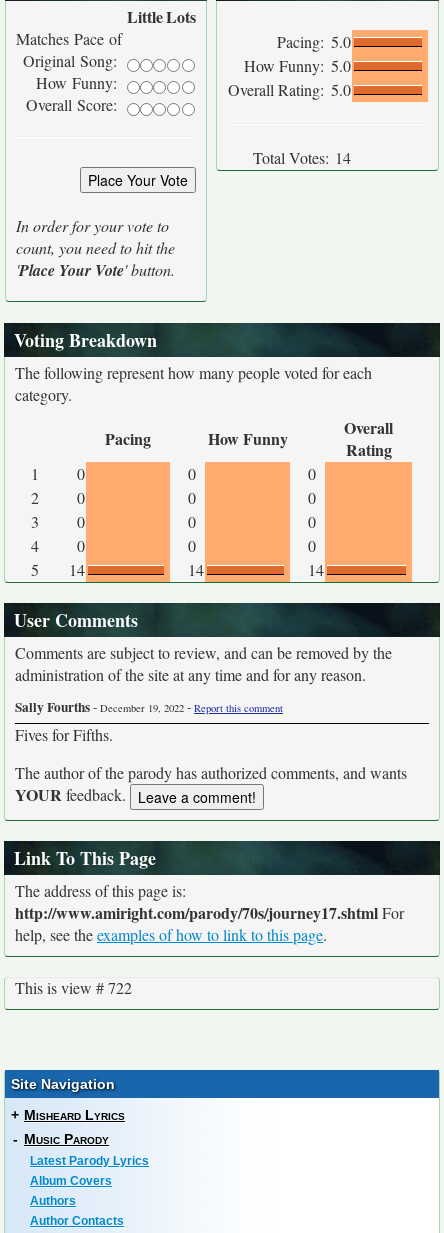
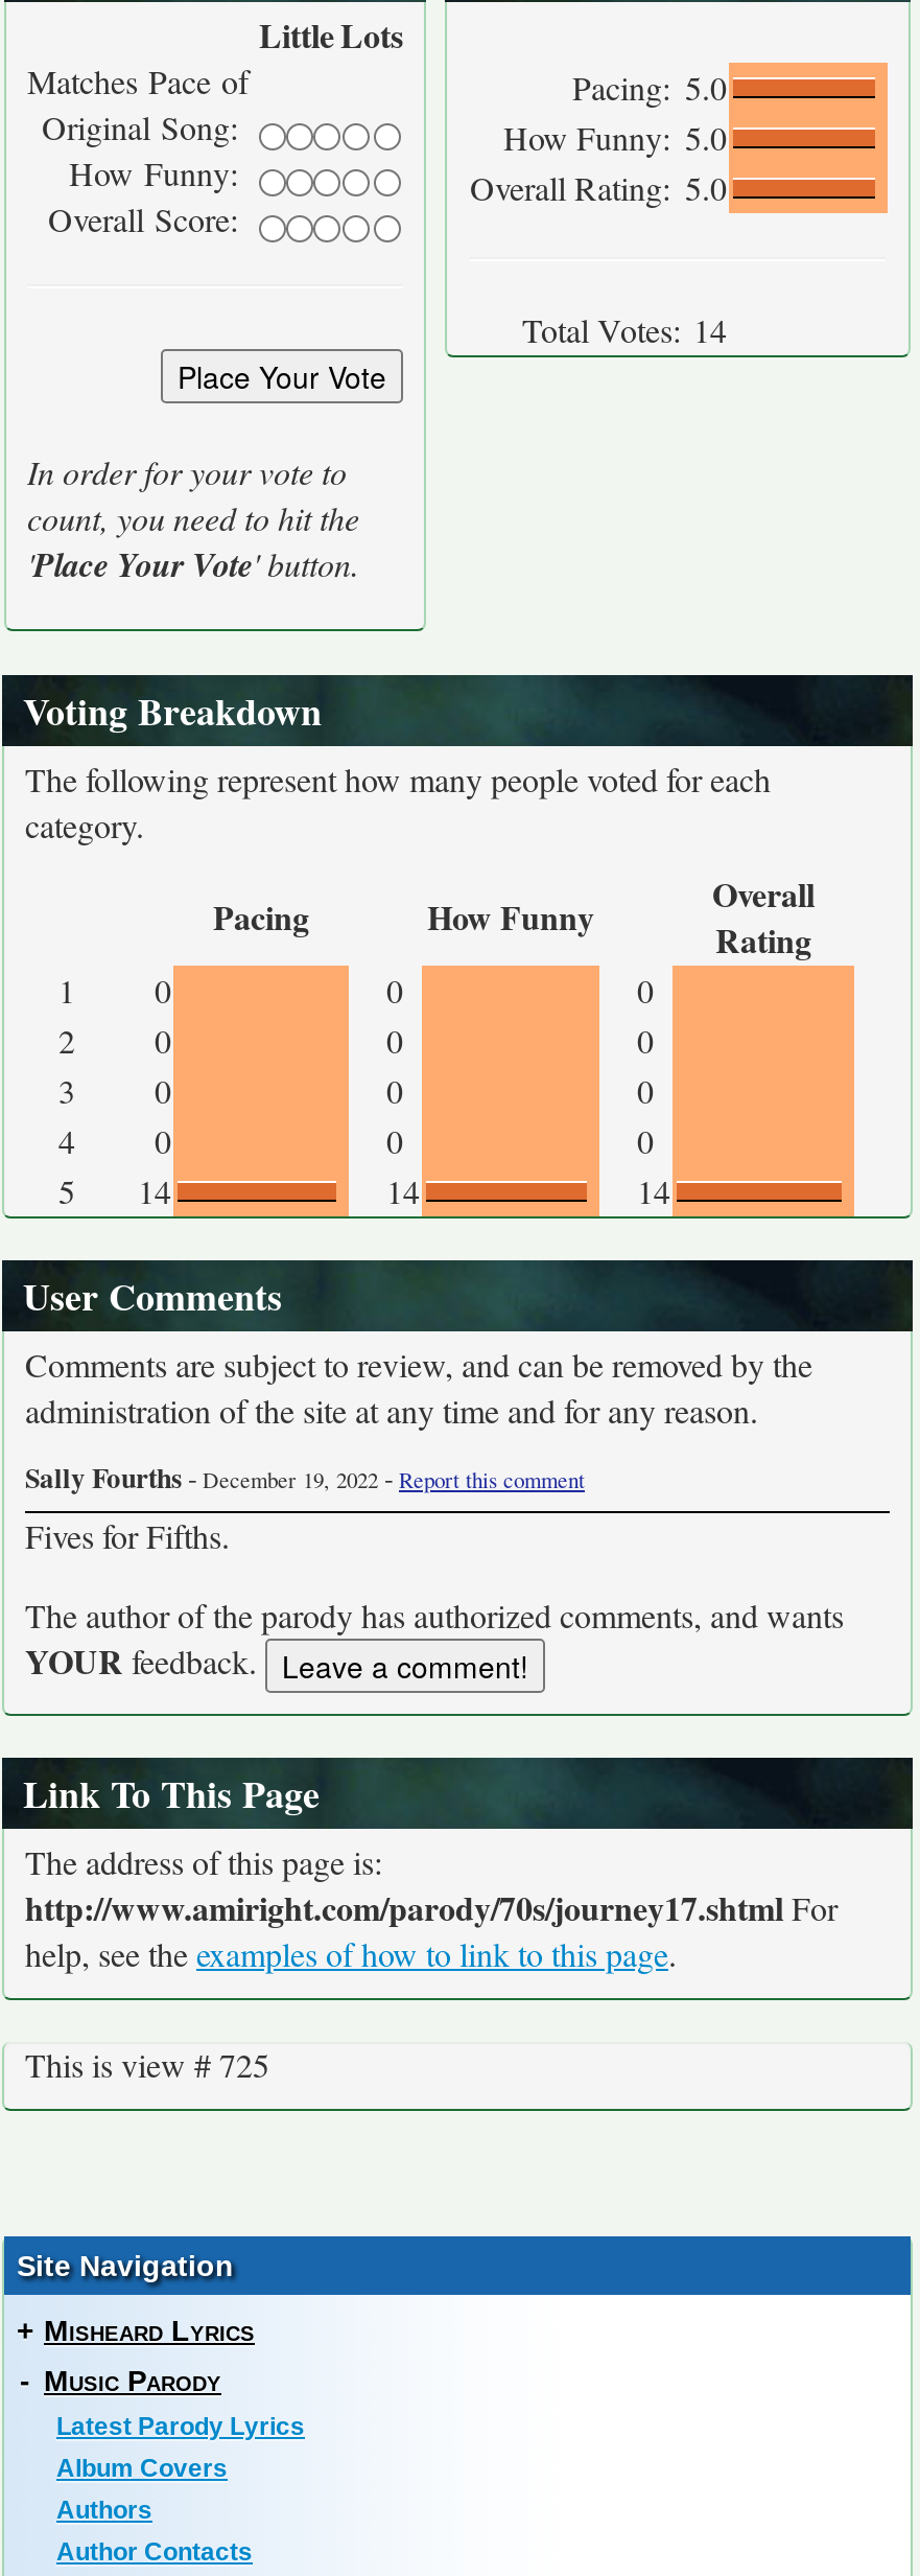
[15,977,132,998] This is view # 722 -> [25,2043,269,2087] This is view # 725

